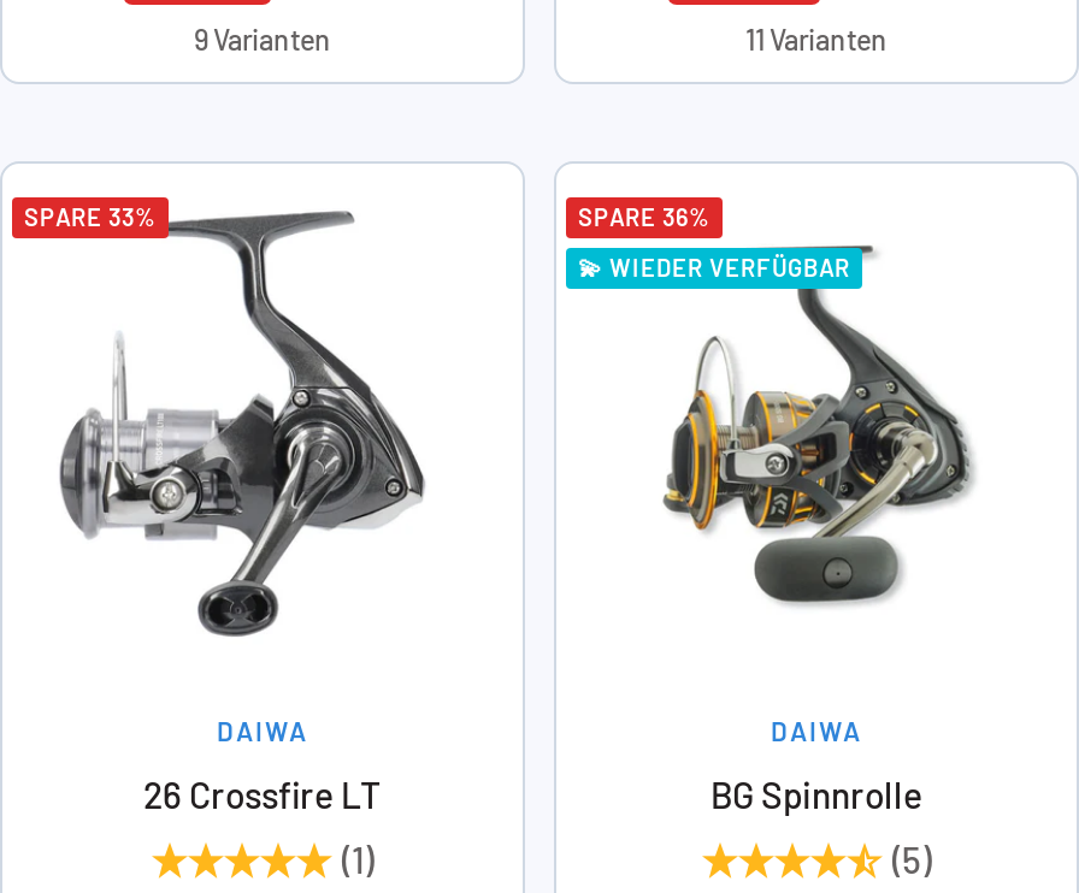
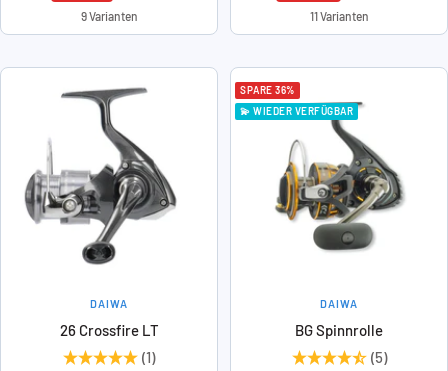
[24,202,155,231] SPARE 33% -> none

